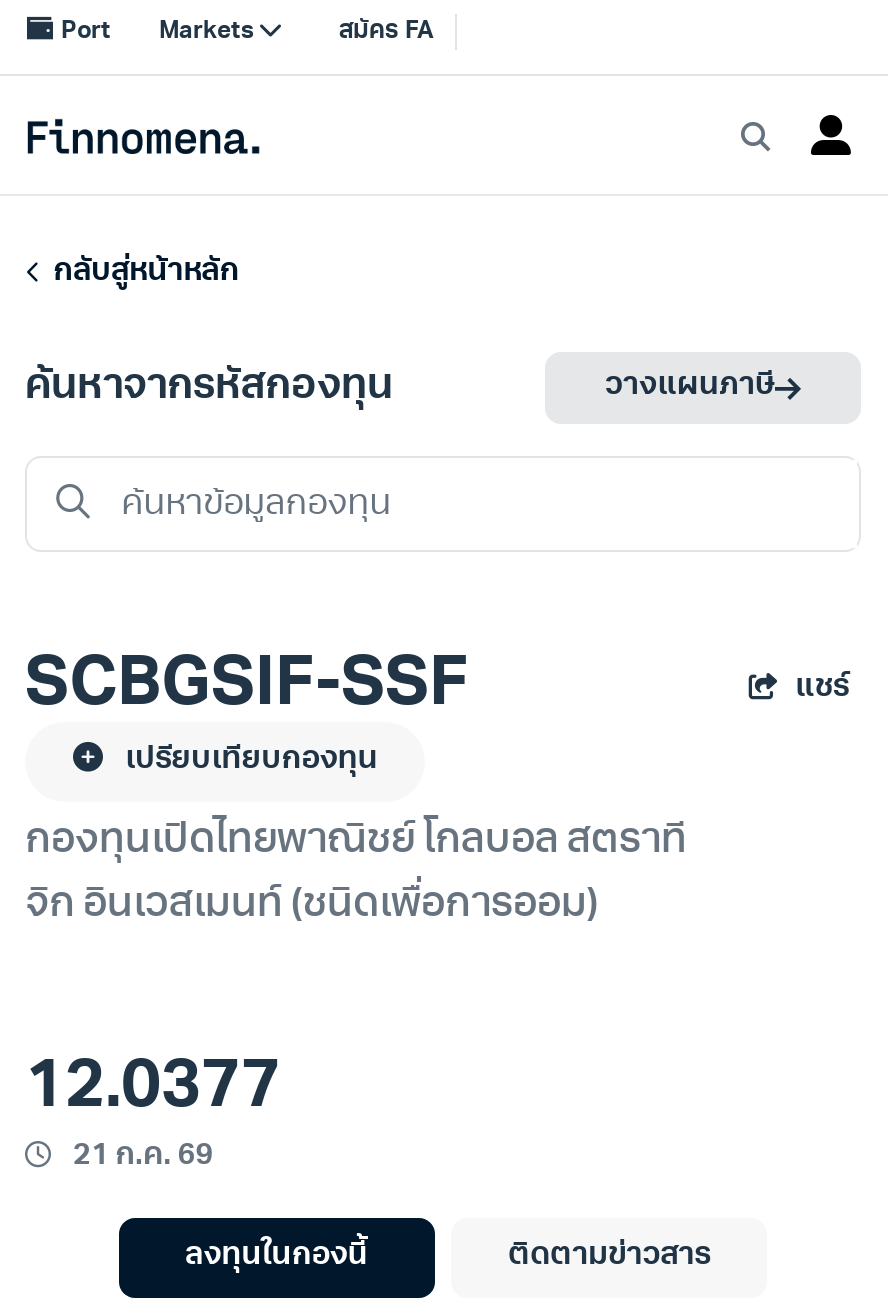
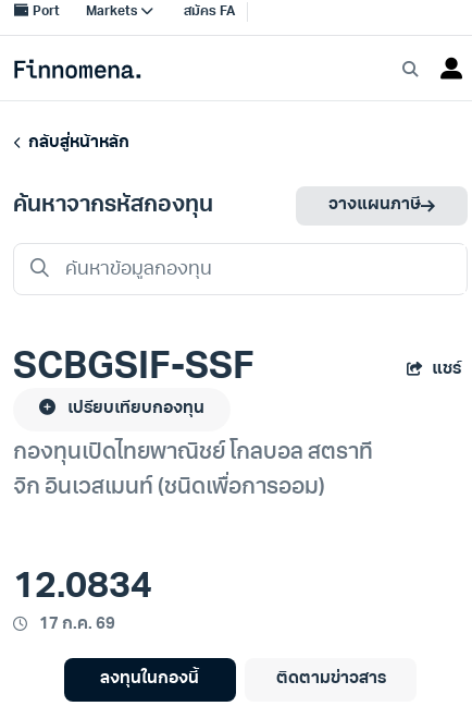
[25,1054,281,1124] 12.0377 -> [13,569,152,607] 12.0834
[67,1142,214,1172] 21 ก.ค. 69 -> [36,617,116,633] 17 ก.ค. 69

